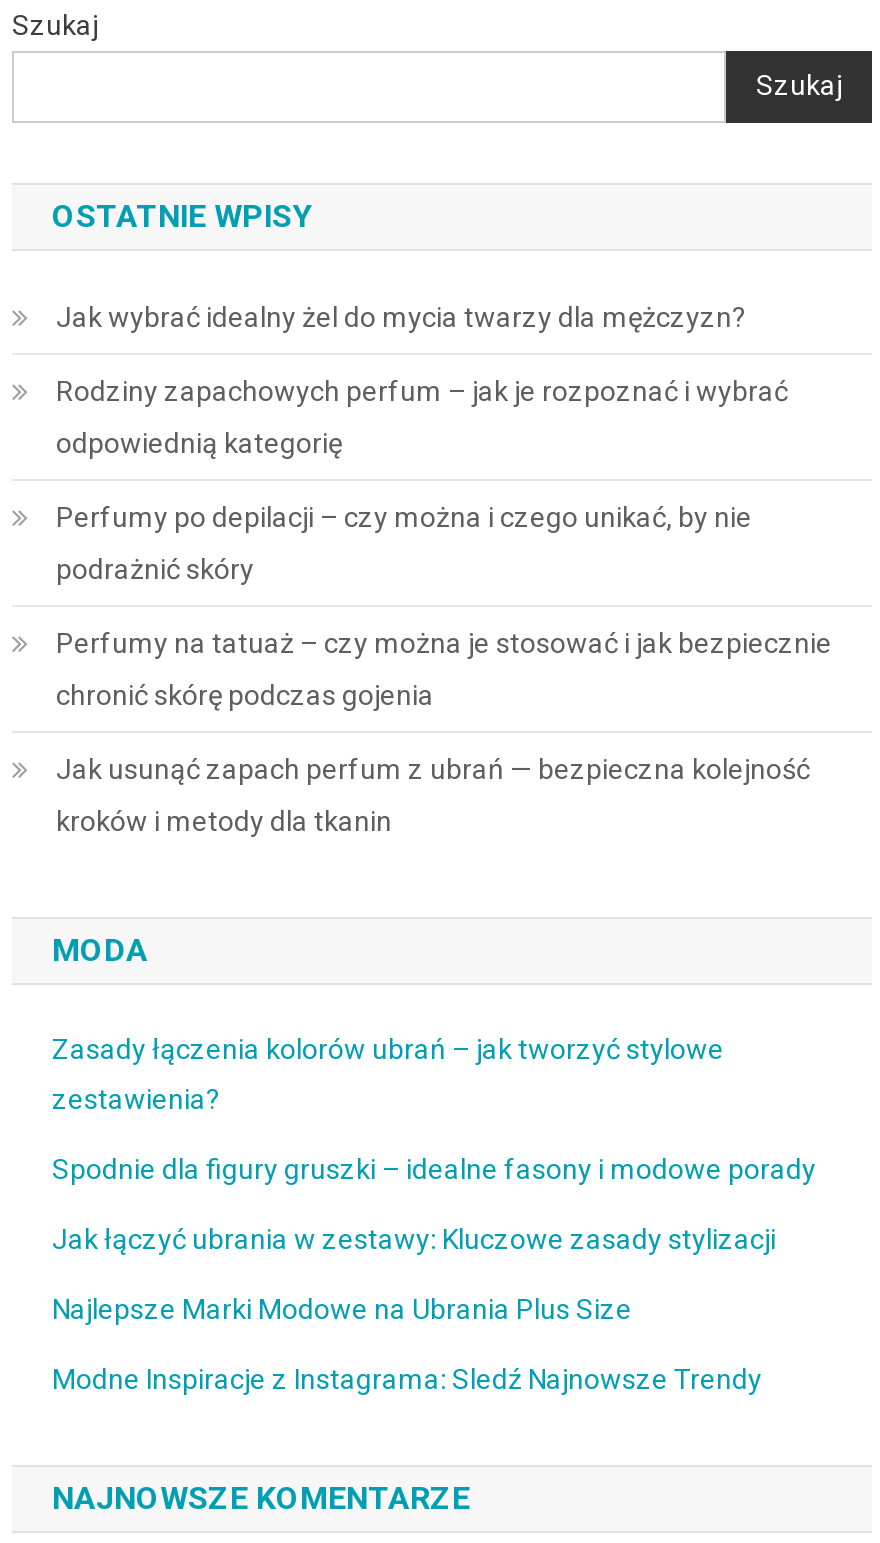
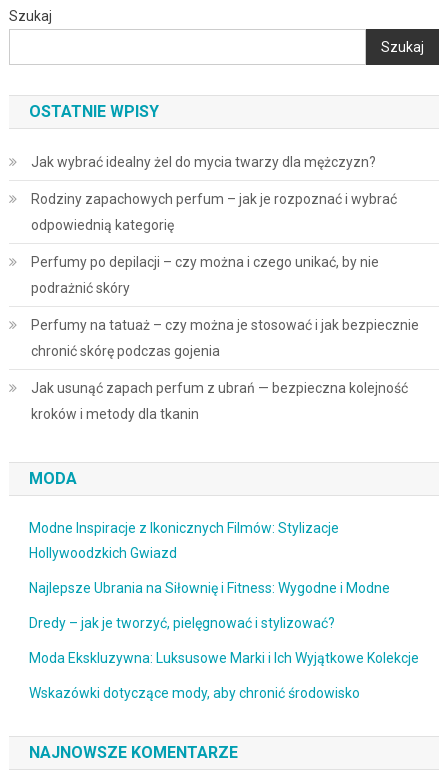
[52,1033,724,1065] Zasady łączenia kolorów ubrań – jak tworzyć stylowe -> [29,520,339,536] Modne Inspiracje z Ikonicznych Filmów: Stylizacje
[52,1083,220,1115] zestawienia? -> [29,545,177,561] Hollywoodzkich Gwiazd
[52,1153,816,1185] Spodnie dla figury gruszki – idealne fasony i modowe porady -> [29,580,390,596] Najlepsze Ubrania na Siłownię i Fitness: Wygodne i Modne
[52,1223,776,1255] Jak łączyć ubrania w zestawy: Kluczowe zasady stylizacji -> [29,615,335,631] Dredy – jak je tworzyć, pielęgnować i stylizować?
[52,1293,632,1325] Najlepsze Marki Modowe na Ubrania Plus Size -> [29,650,419,666] Moda Ekskluzywna: Luksusowe Marki i Ich Wyjątkowe Kolekcje
[52,1363,762,1395] Modne Inspiracje z Instagrama: Sledź Najnowsze Trendy -> [29,685,360,701] Wskazówki dotyczące mody, aby chronić środowisko

